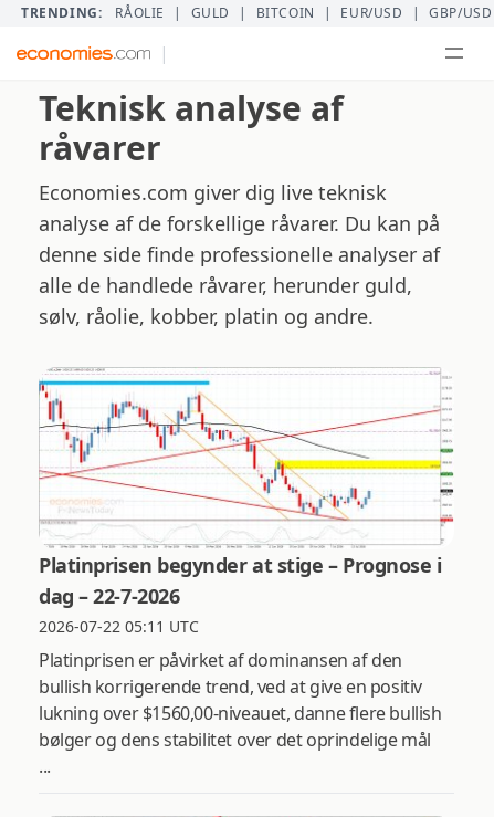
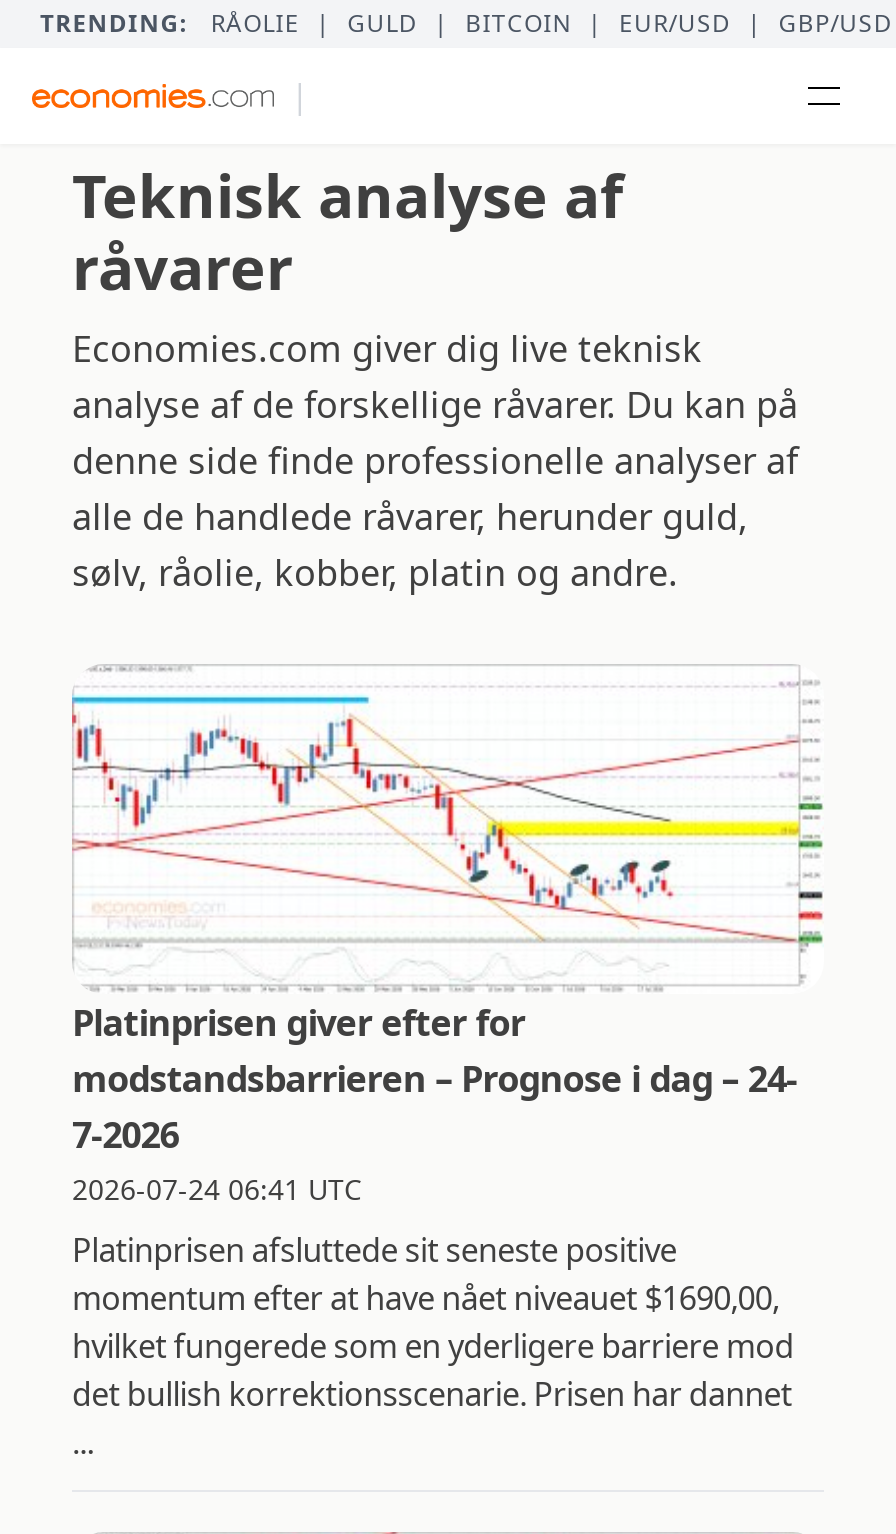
[39,371,454,637] [image] | Platinprisen begynder at stige – Prognose i | dag – 22-7-2026 | 2026-07-22 05:11 UTC -> [70,682,824,1208] [image] | Platinprisen giver efter for | modstandsbarrieren – Prognose i dag – 24- | 7-2026 | 2026-07-24 06:41 UTC
[39,648,442,752] Platinprisen er påvirket af dominansen af den | bullish korrigerende trend, ved at give en positiv | lukning over $1560,00-niveauet, danne flere bullish | bølger og dens stabilitet over det oprindelige mål -> [72,1228,794,1416] Platinprisen afsluttede sit seneste positive | momentum efter at have nået niveauet $1690,00, | hvilket fungerede som en yderligere barriere mod | det bullish korrektionsscenarie. Prisen har dannet

